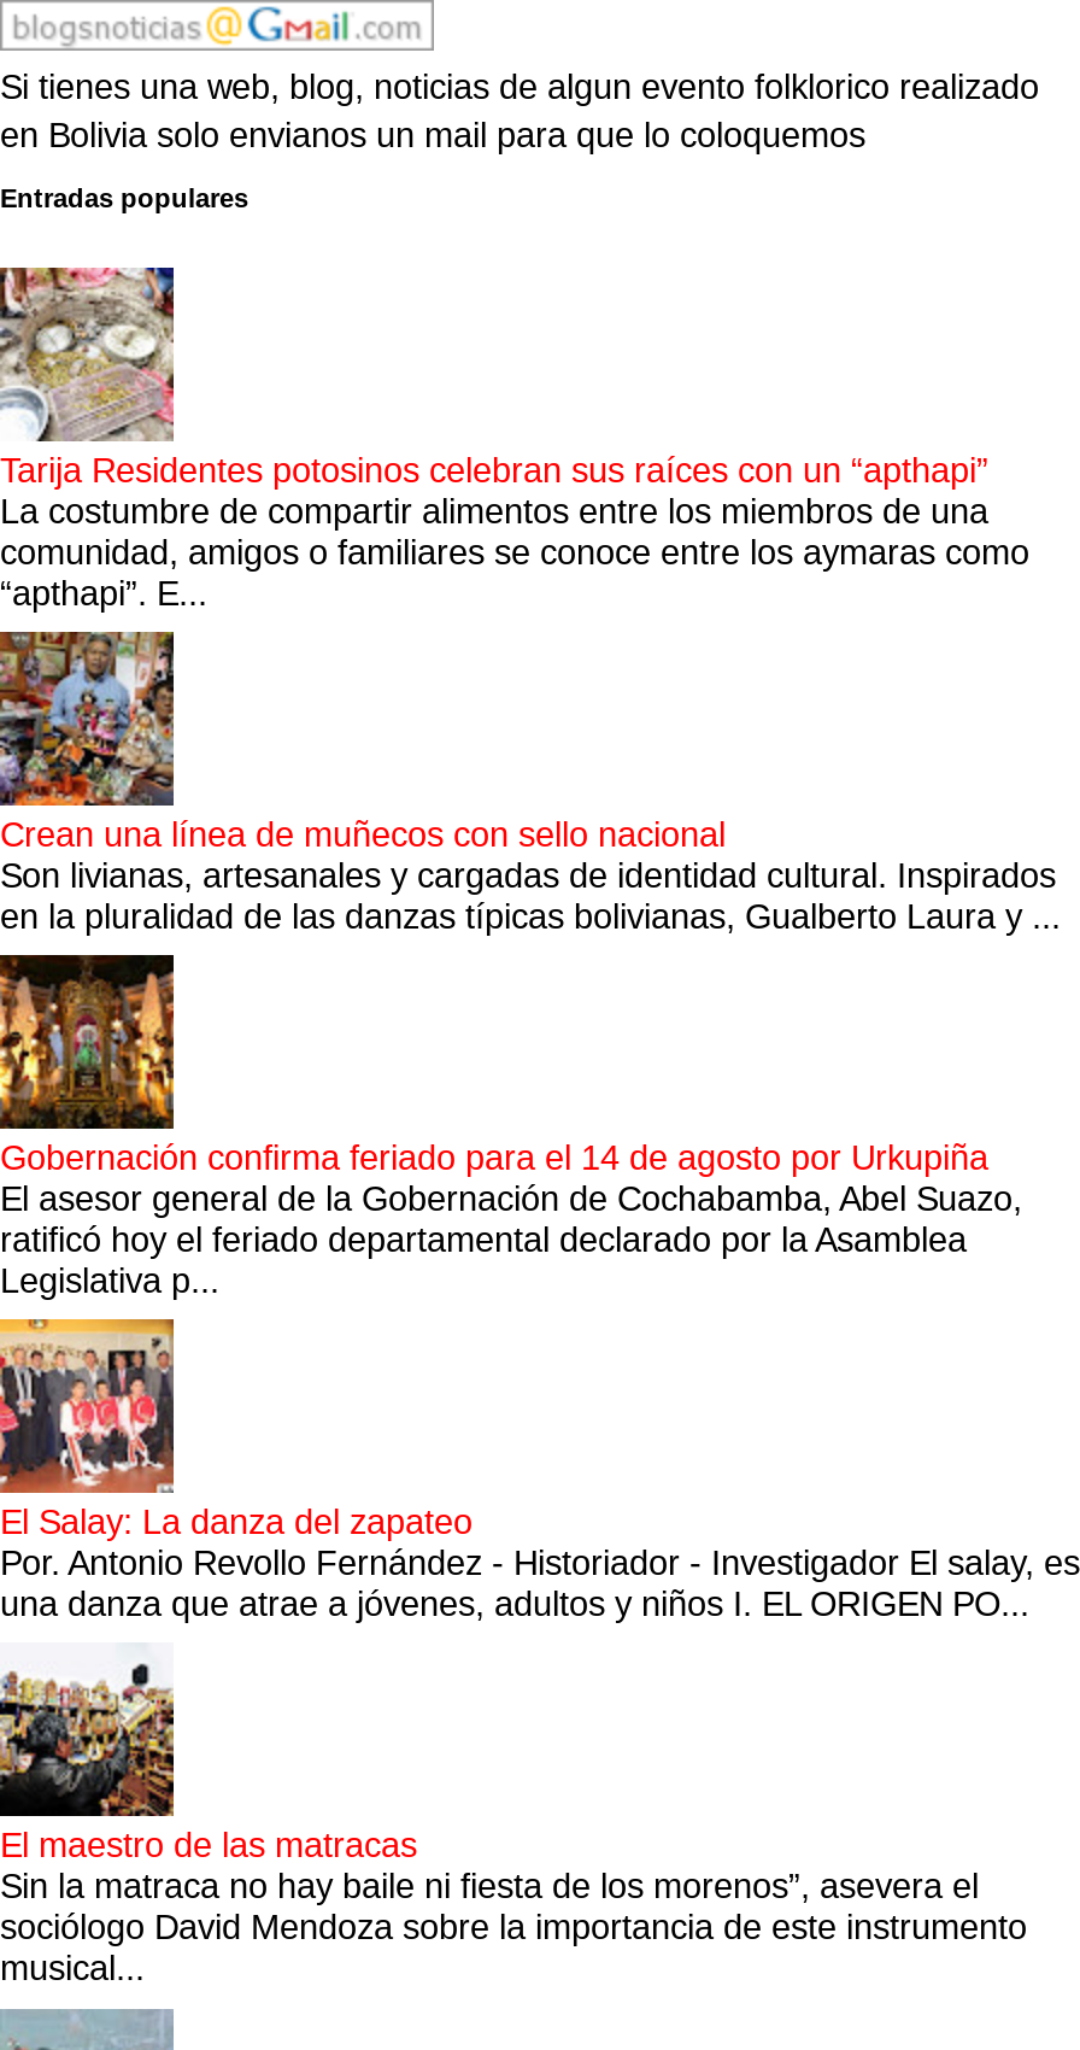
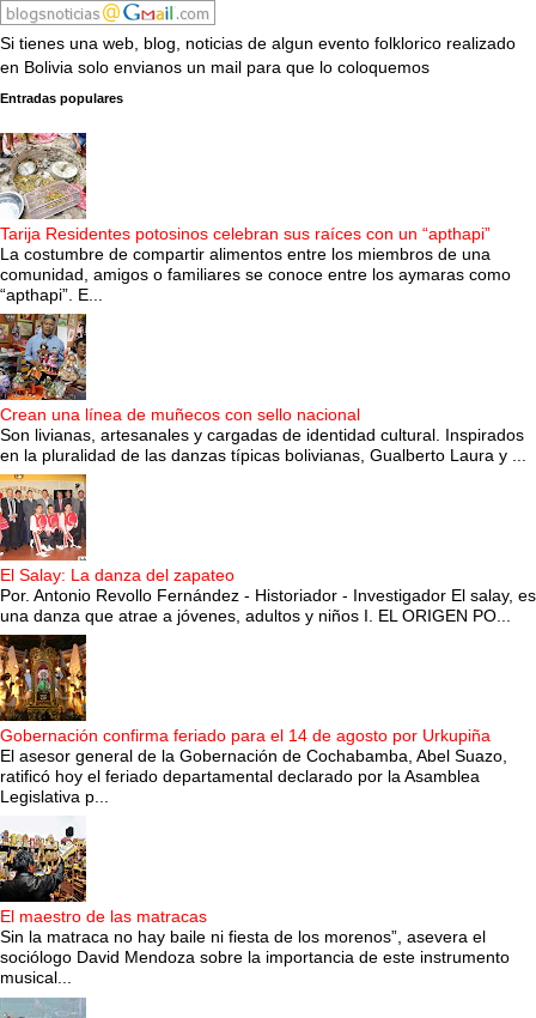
moved [0,953,1022,1300] -> [0,634,507,806]: [image] | Gobernación confirma feriado para el 14 de agosto por Urkupiña | El asesor general de la Gobernación de Cochabamba, Abel Suazo, | ratificó hoy el feriado departamental declarado por la Asamblea | Legislativa p...
moved [0,1317,1080,1624] -> [0,473,536,625]: [image] | El Salay: La danza del zapateo | Por. Antonio Revollo Fernández - Historiador - Investigador El salay, es | una danza que atrae a jóvenes, adultos y niños I. EL ORIGEN PO...

